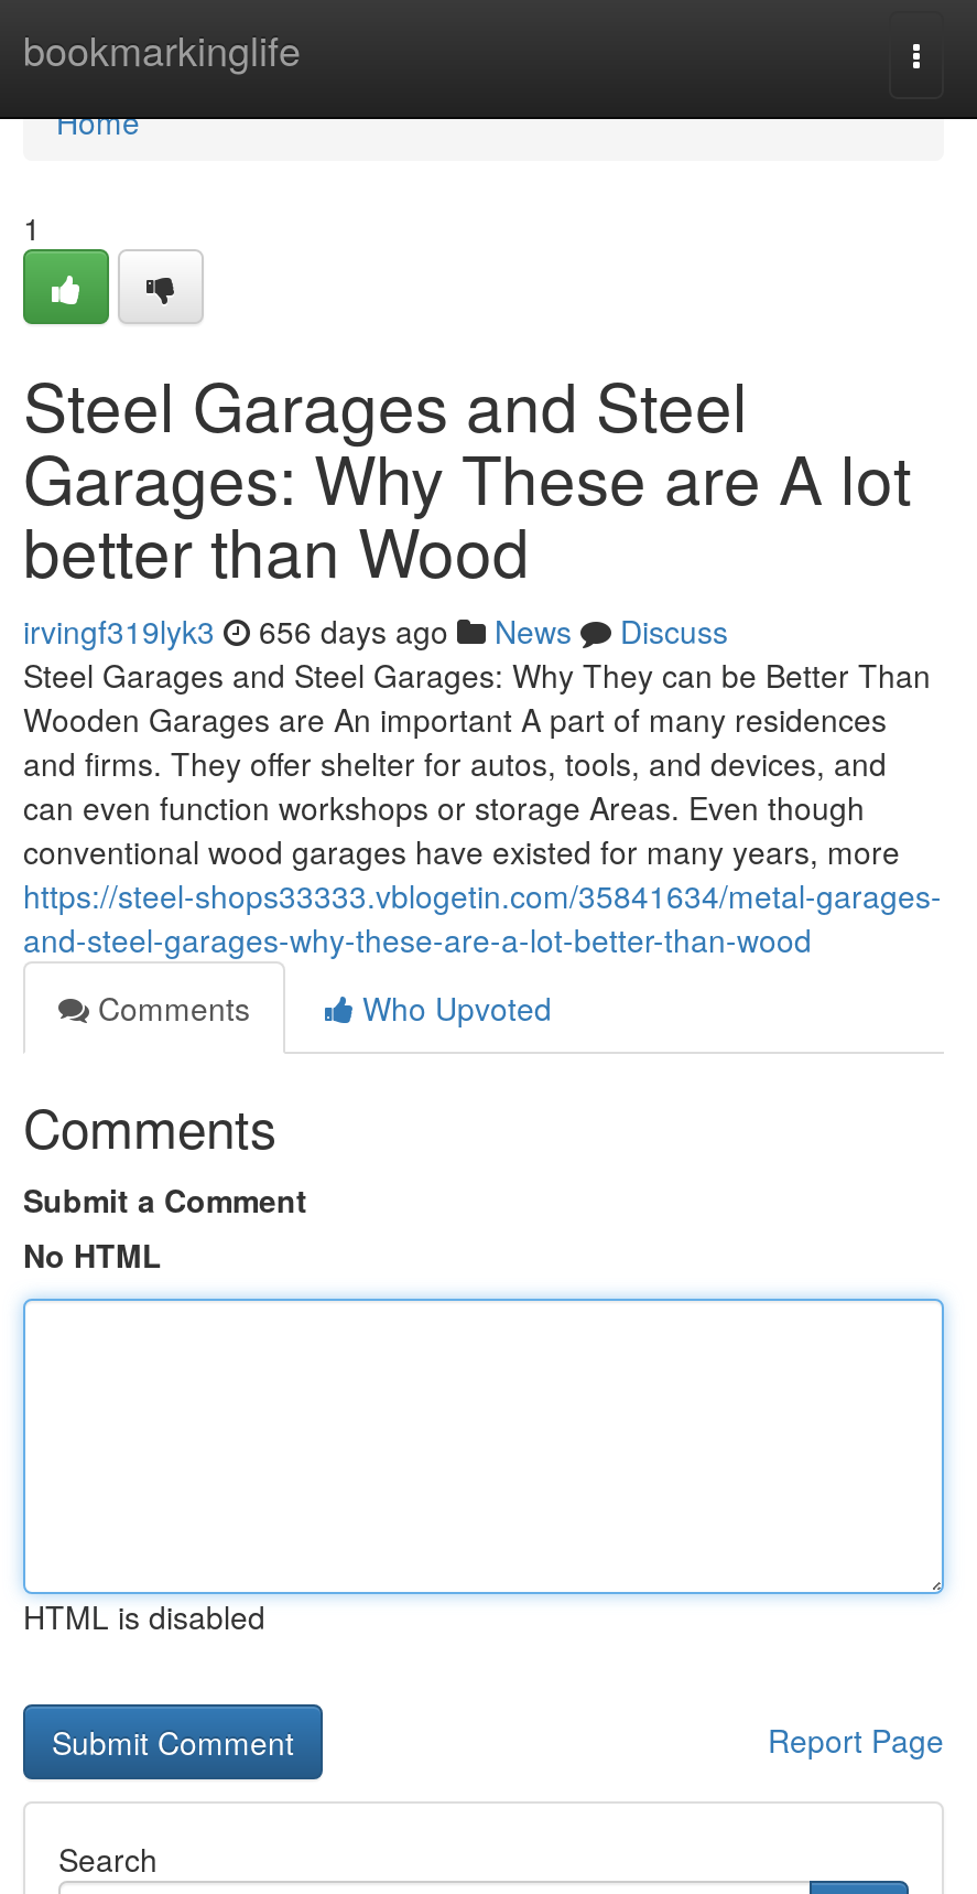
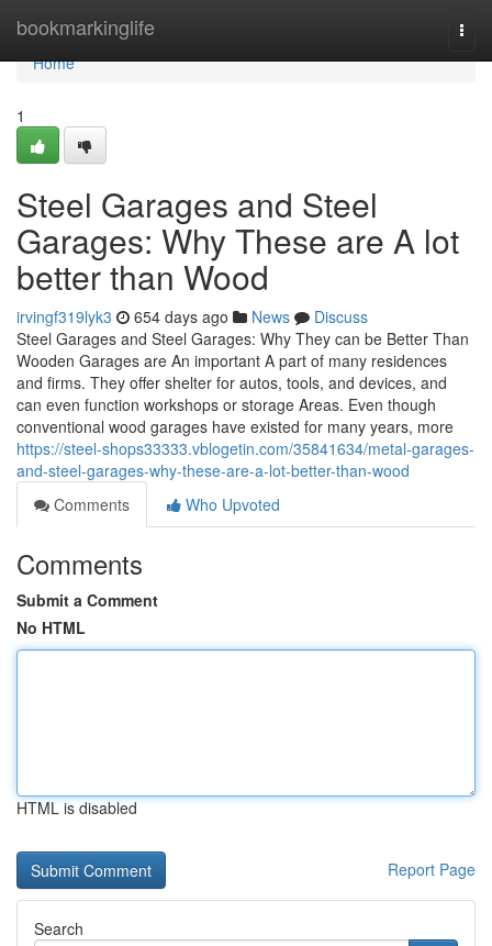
[23,609,728,653] irvingf319lyk3 656 days ago News Discuss -> [16,305,368,327] irvingf319lyk3 654 days ago News Discuss

